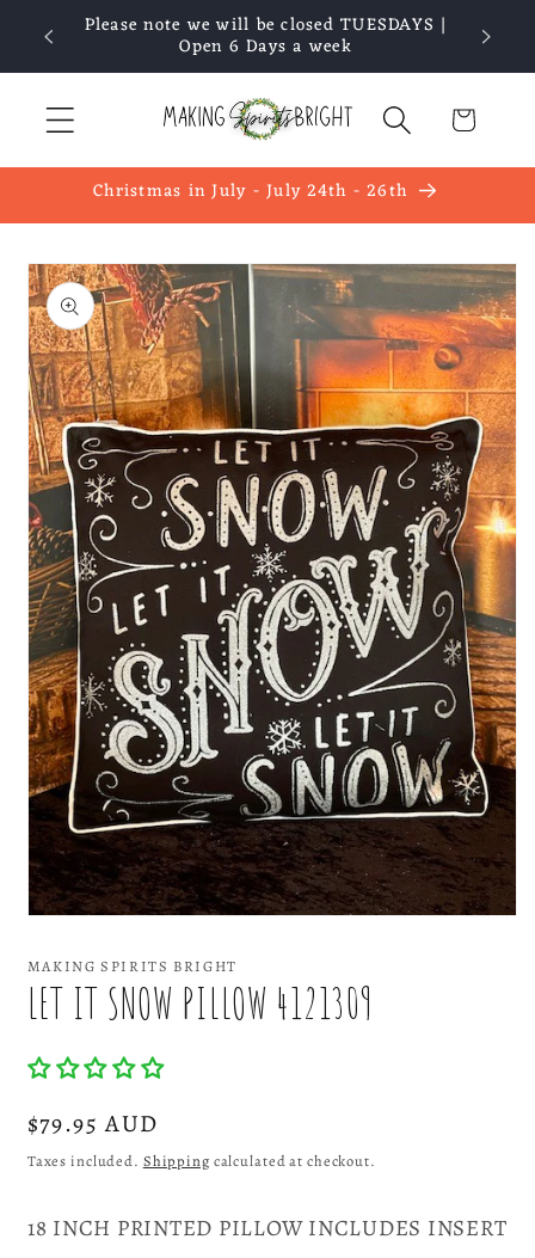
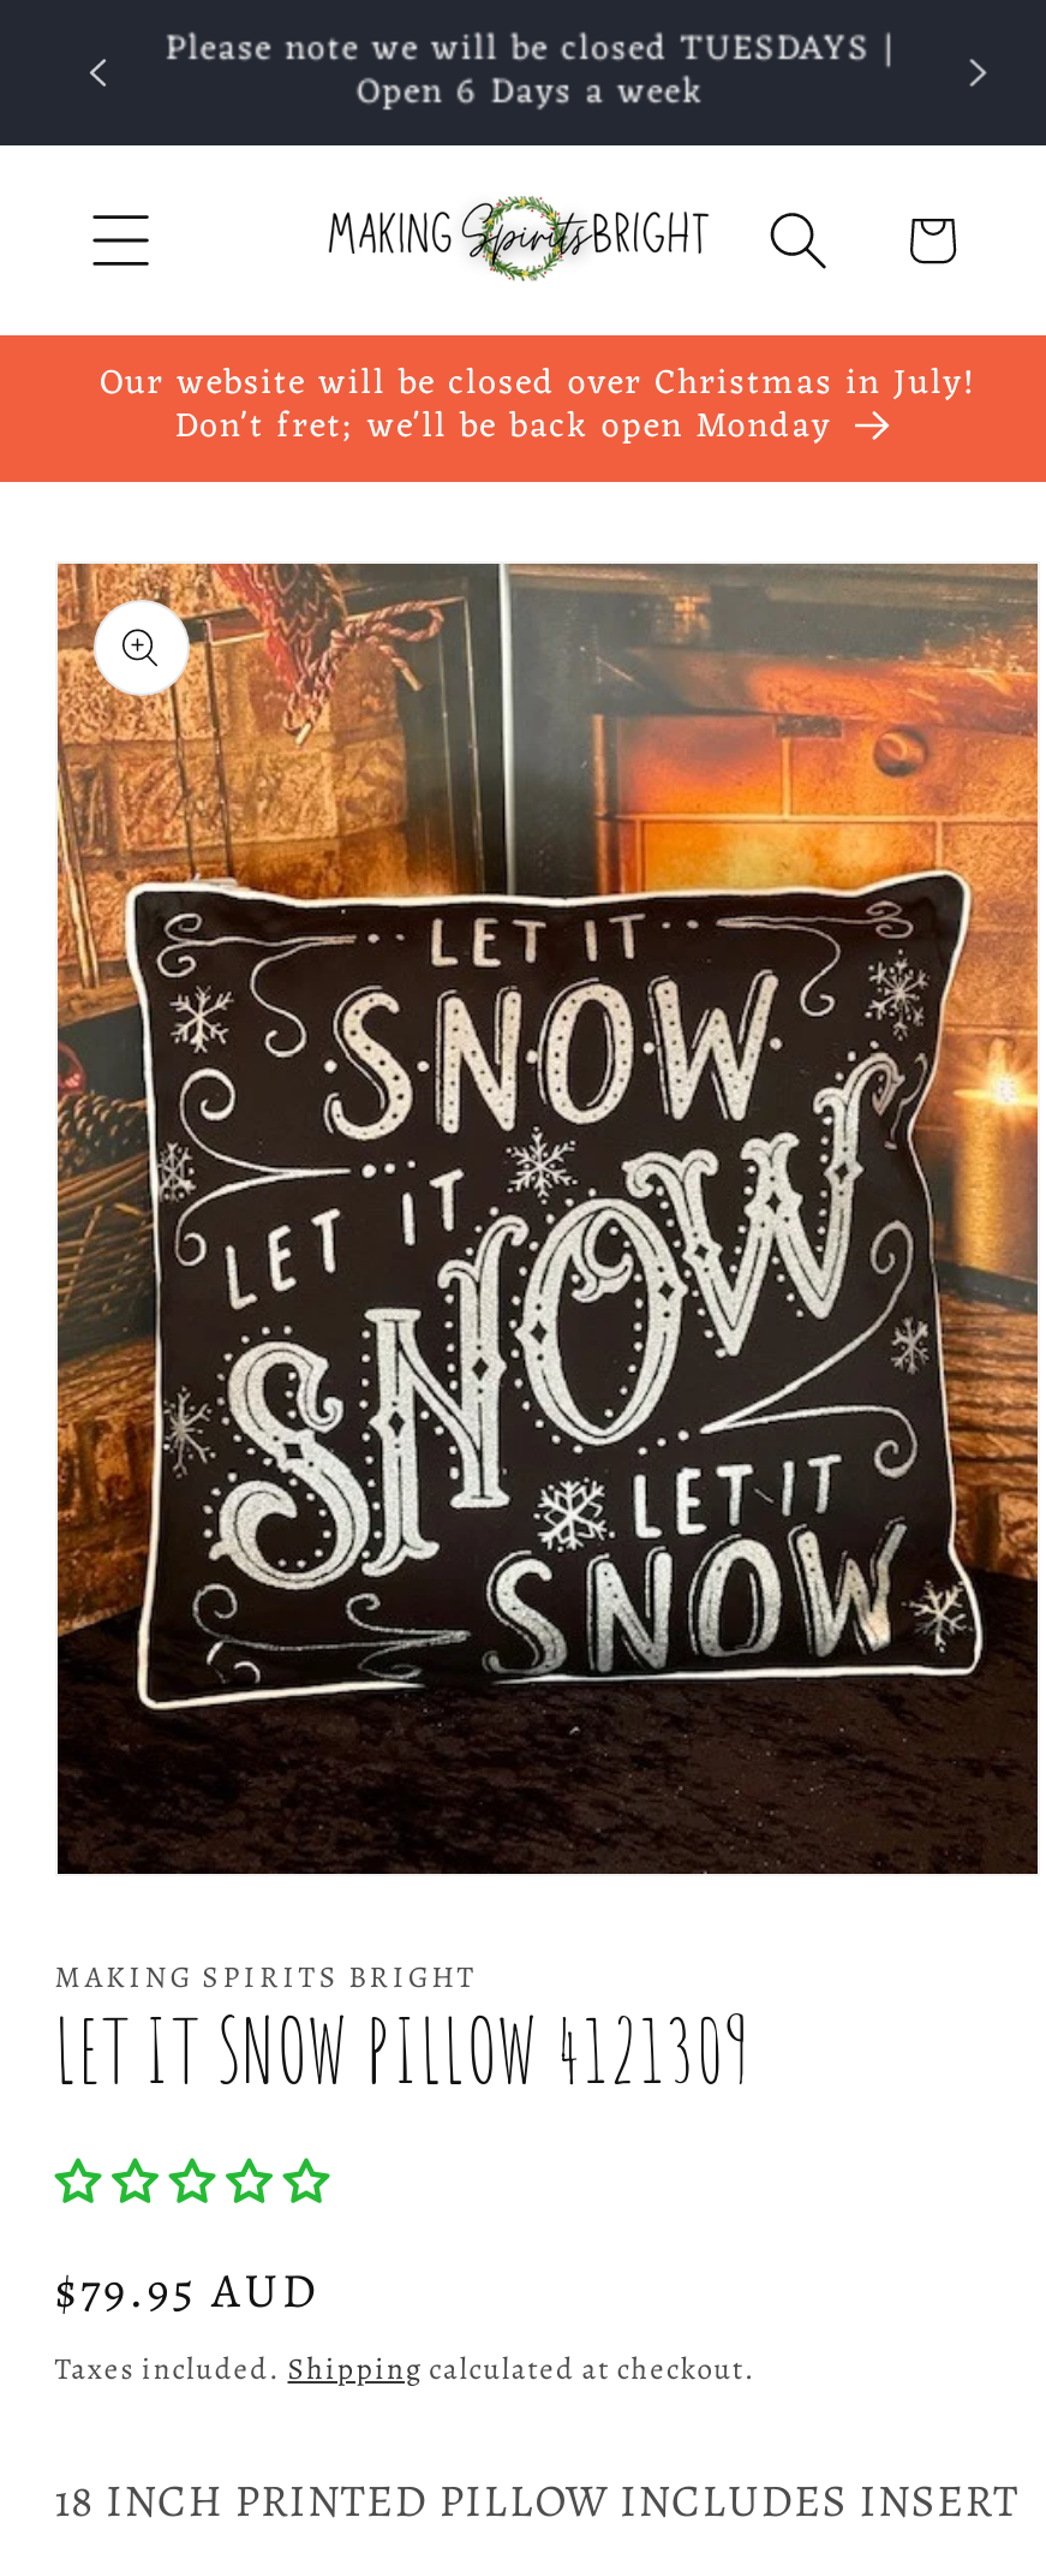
[93,177,407,207] Christmas in July - July 24th - 26th -> [100,355,976,458] Our website will be closed over Christmas in July! | Don't fret; we'll be back open Monday

